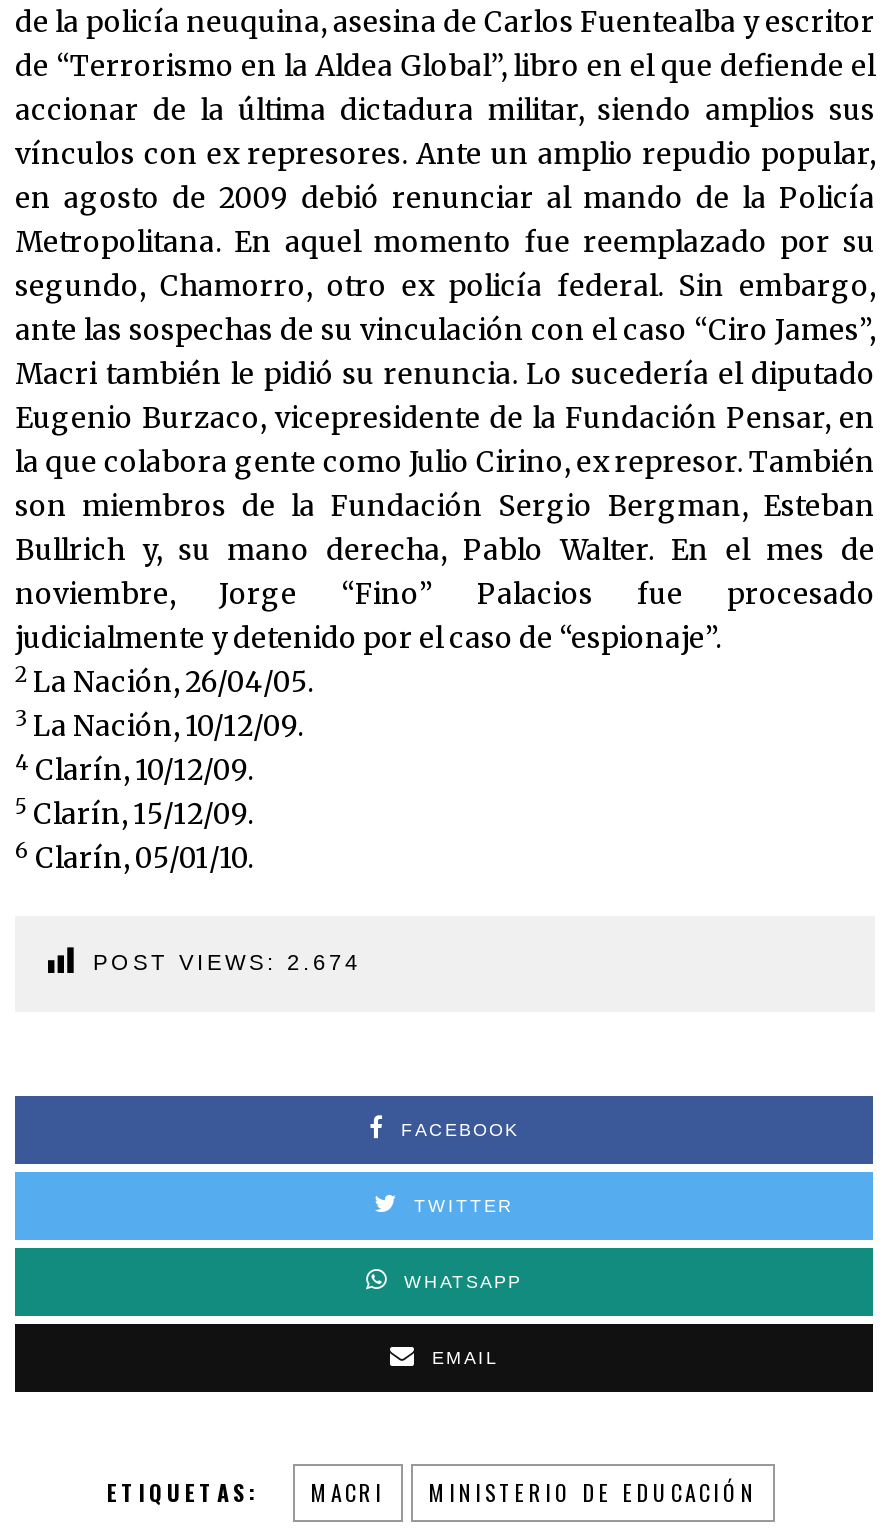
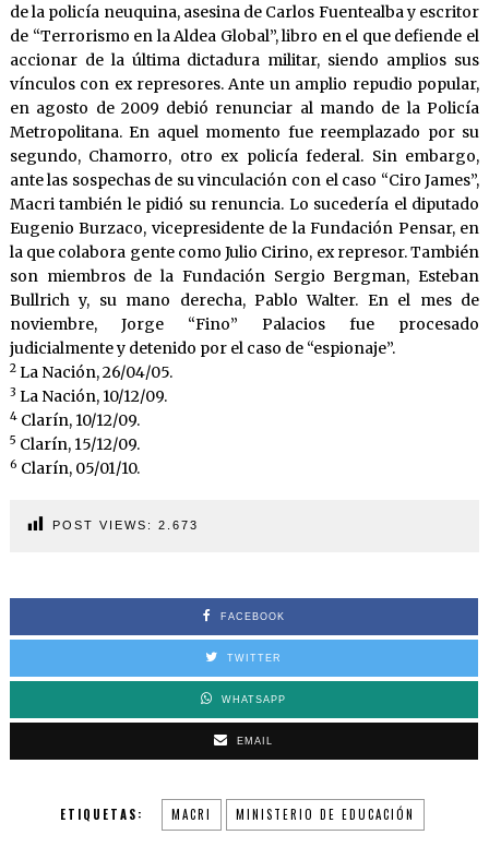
[93,951,361,975] POST VIEWS: 2.674 -> [52,519,199,532] POST VIEWS: 2.673

